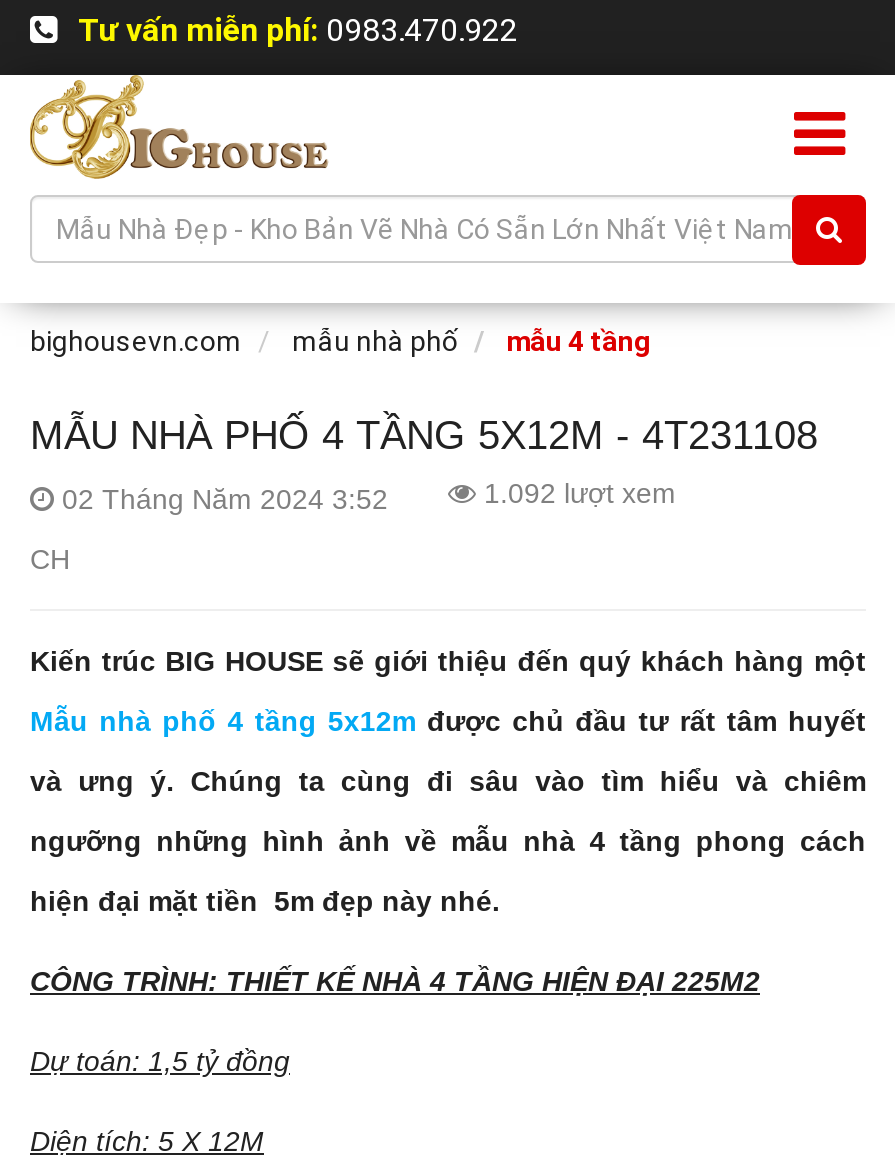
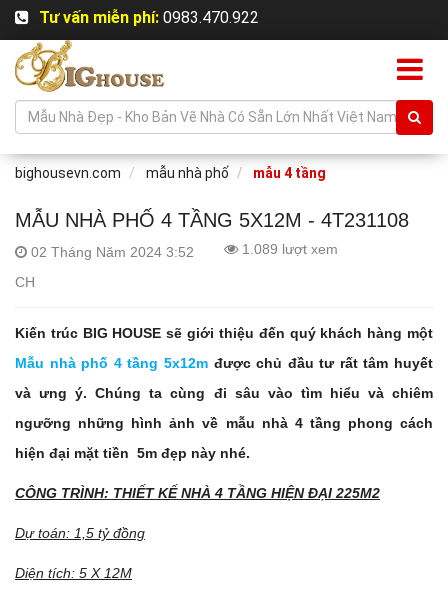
[476,477,676,509] 1.092 lượt xem -> [238,241,338,257] 1.089 lượt xem

